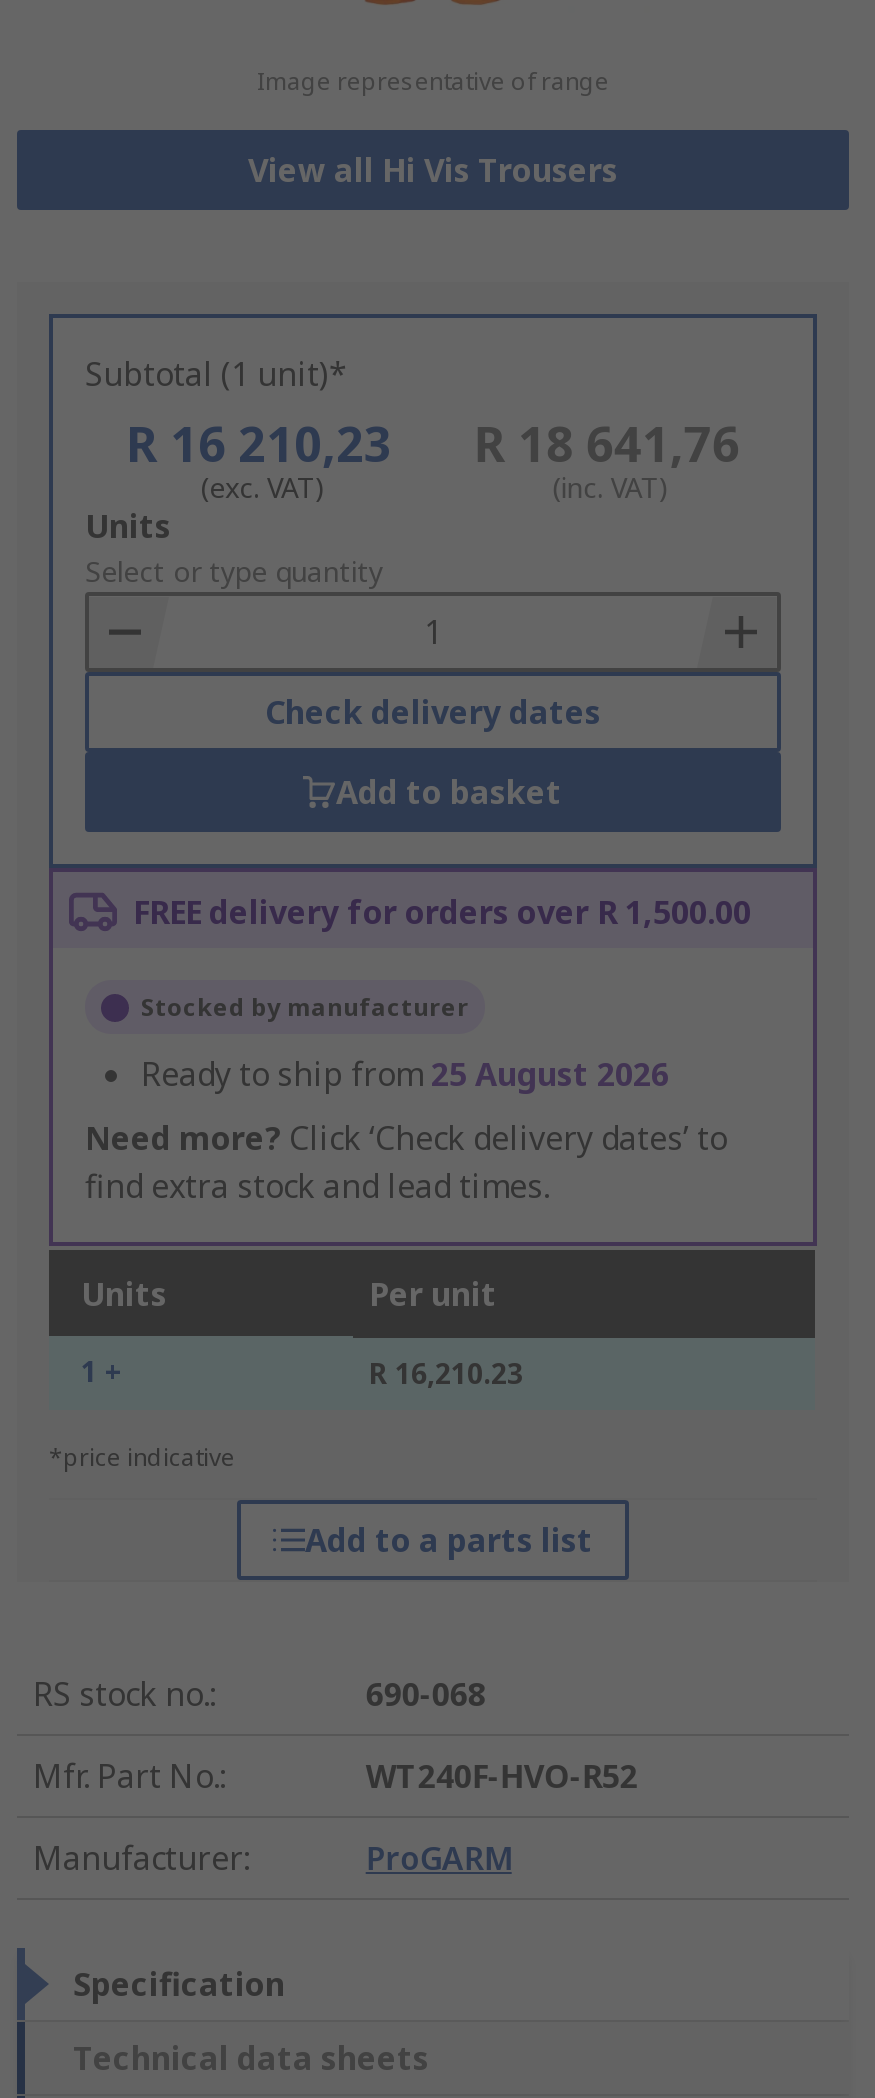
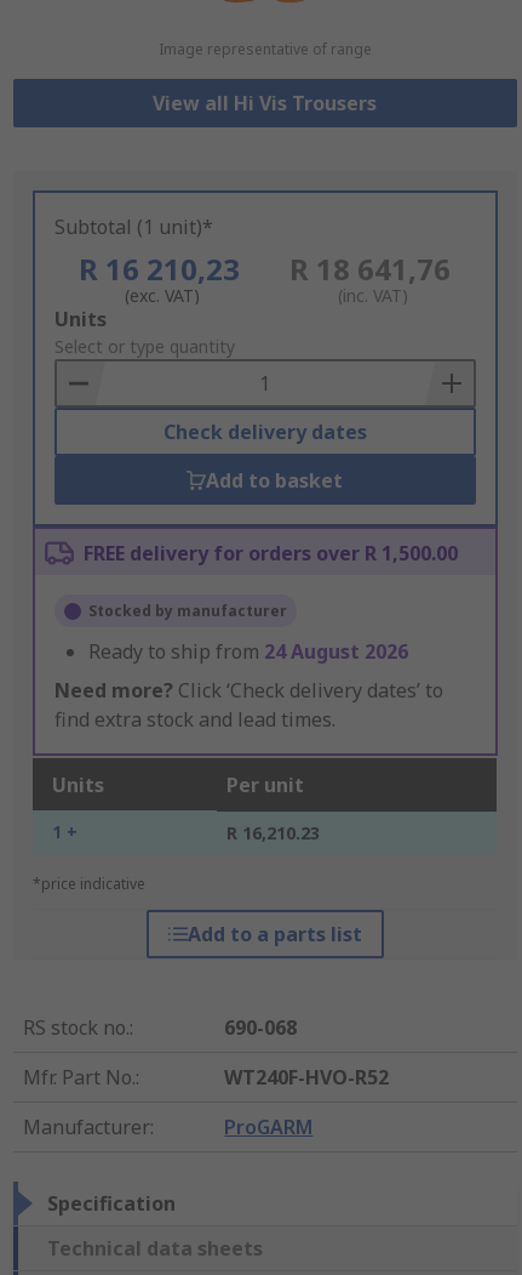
[141,1053,669,1097] Ready to ship from 25 August 2026 -> [88,639,408,665] Ready to ship from 24 August 2026

